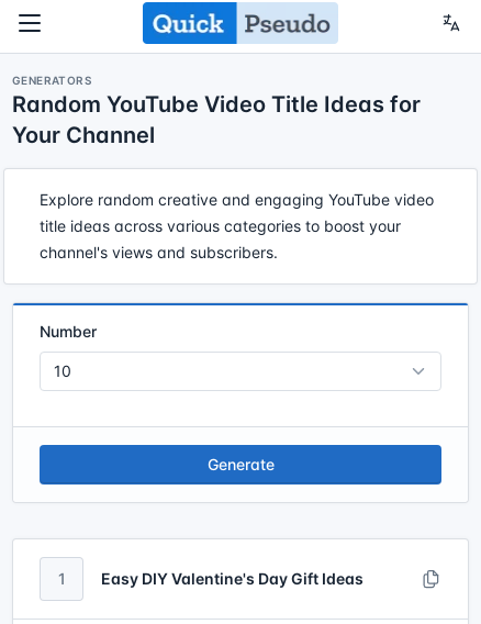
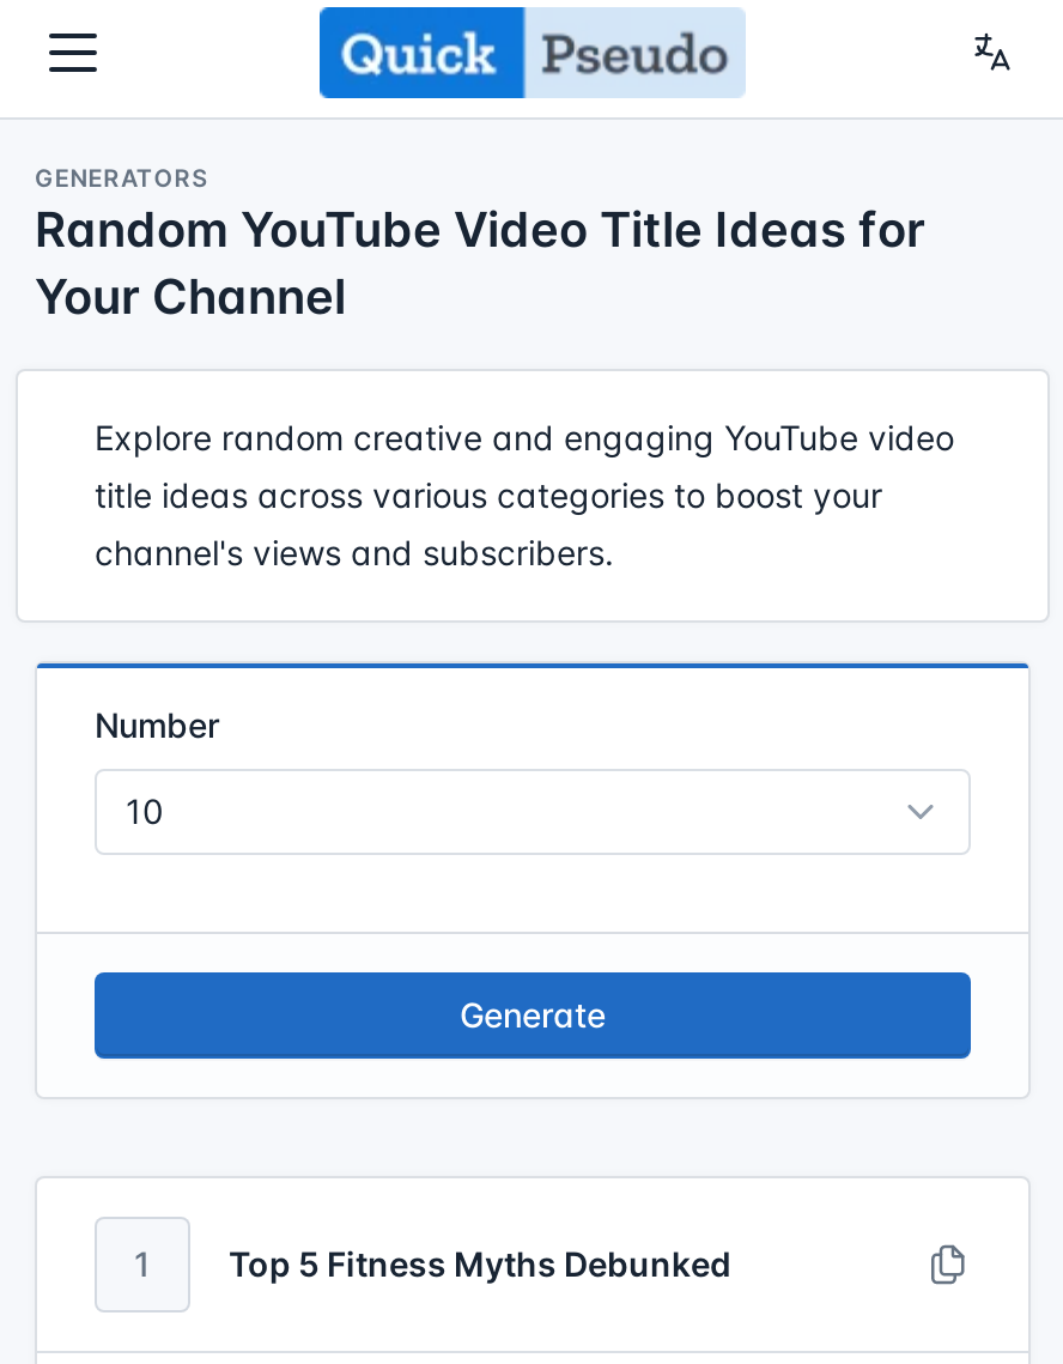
[101,569,363,588] Easy DIY Valentine's Day Gift Ideas -> [229,1243,731,1284] Top 5 Fitness Myths Debunked

